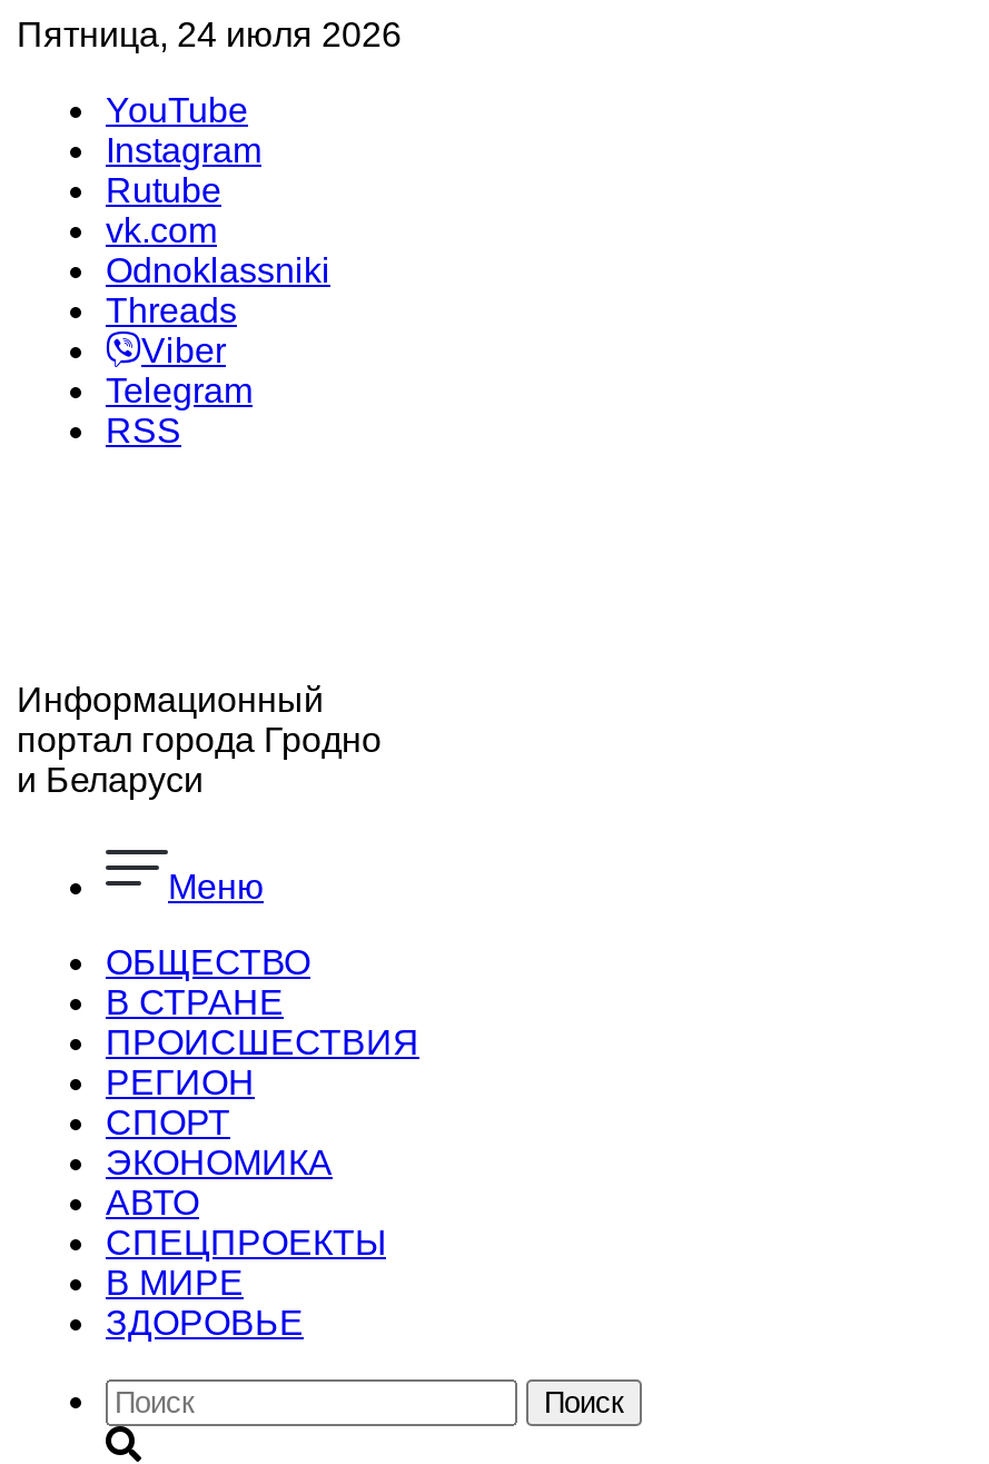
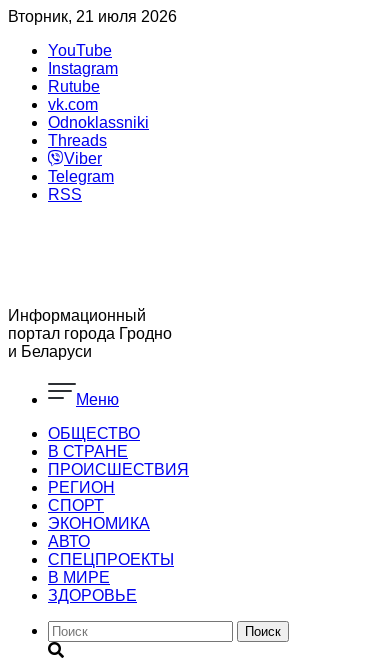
[17,16,402,53] Пятница, 24 июля 2026 -> [8,8,177,25] Вторник, 21 июля 2026

